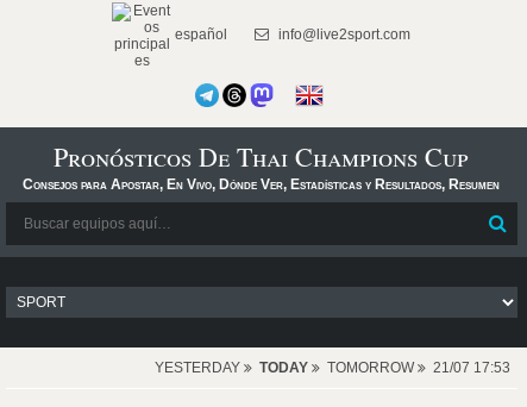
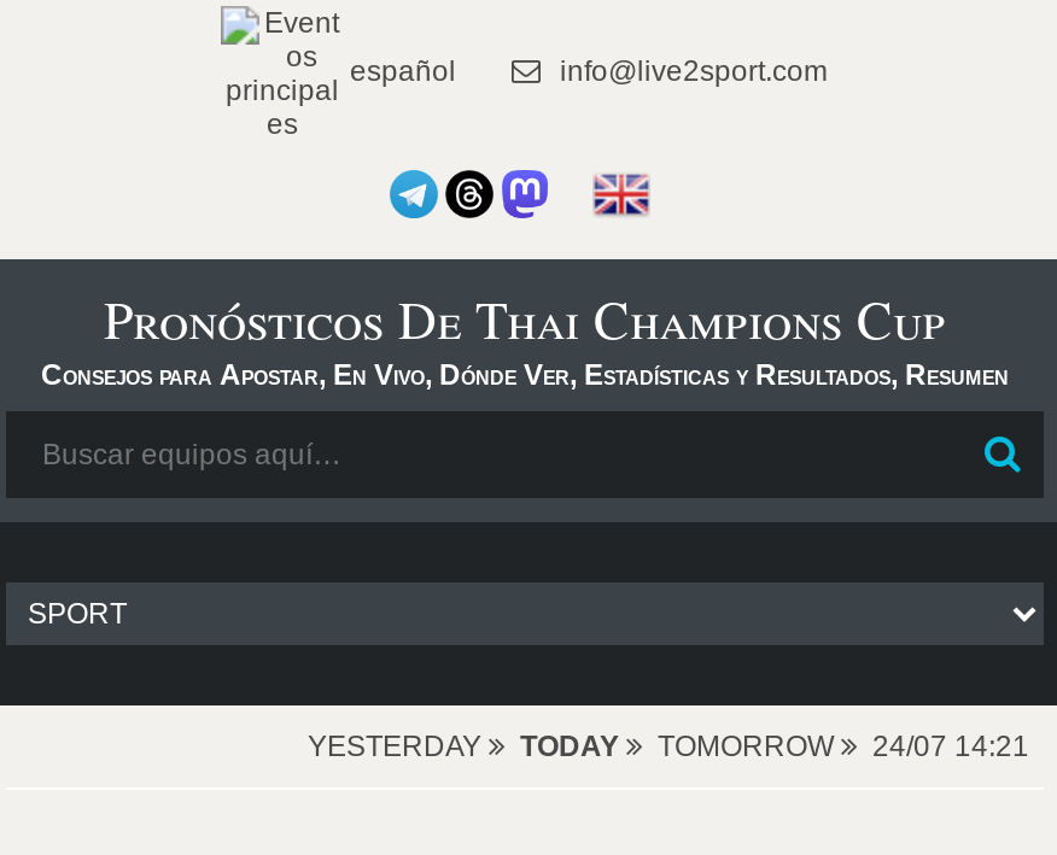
[155,359,510,376] YESTERDAY TODAY TOMORROW 21/07 17:53 -> [308,730,1029,763] YESTERDAY TODAY TOMORROW 24/07 14:21

